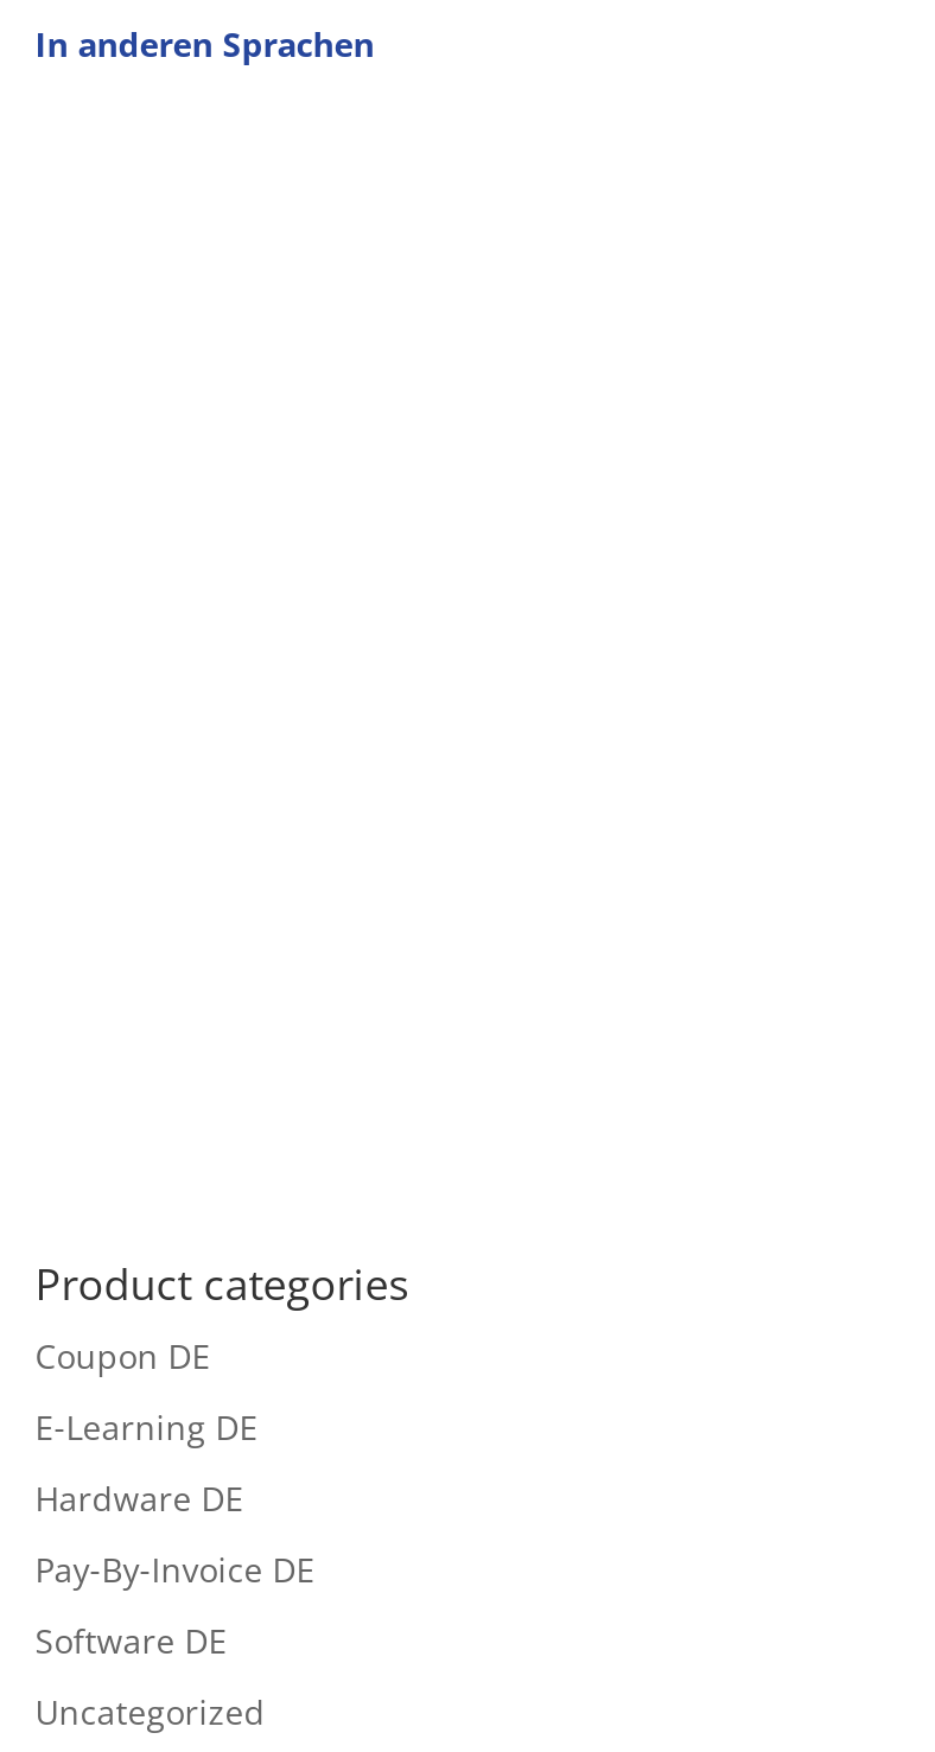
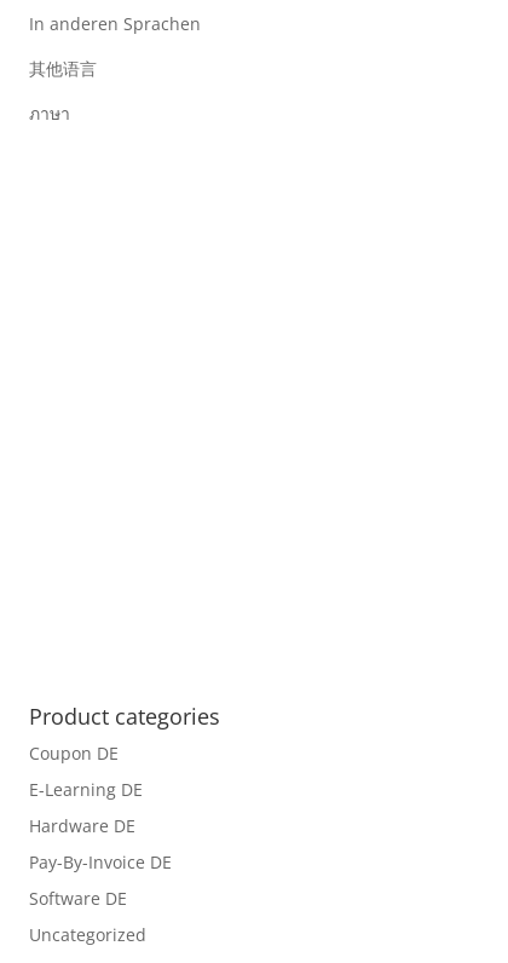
none -> [29,57,97,125] 其他语言 | ภาษา

